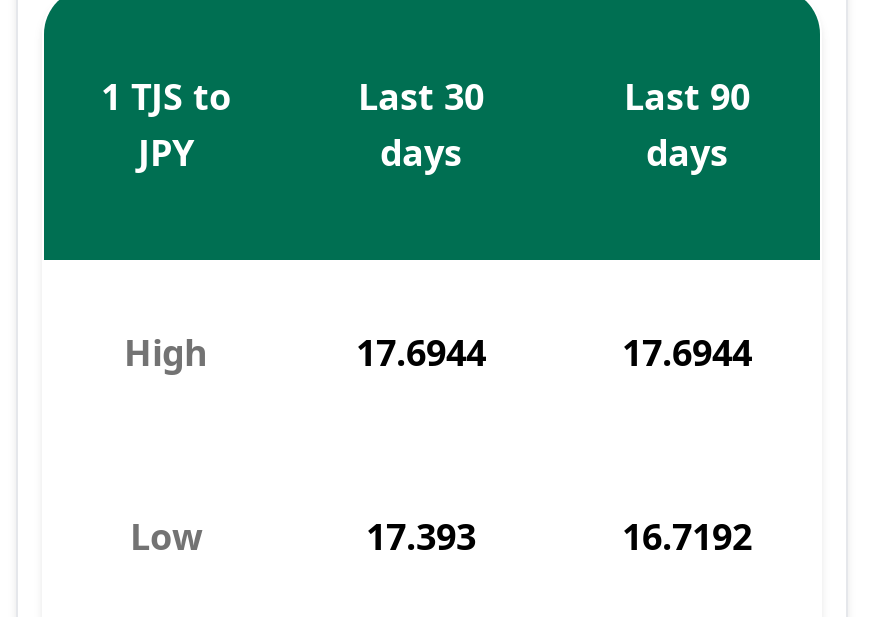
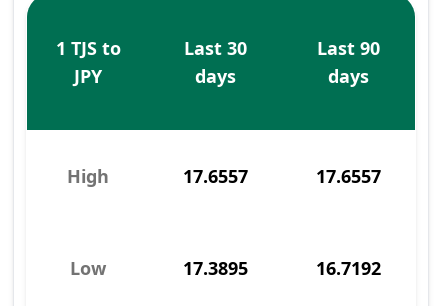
[356,328,486,376] 17.6944 -> [183,164,248,188] 17.6557
[622,328,752,376] 17.6944 -> [316,164,381,188] 17.6557
[366,512,476,560] 17.393 -> [183,256,248,280] 17.3895

